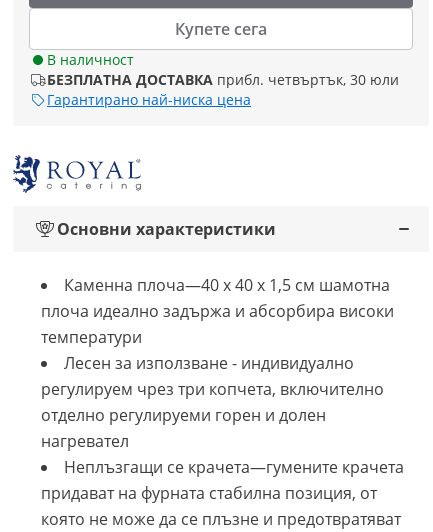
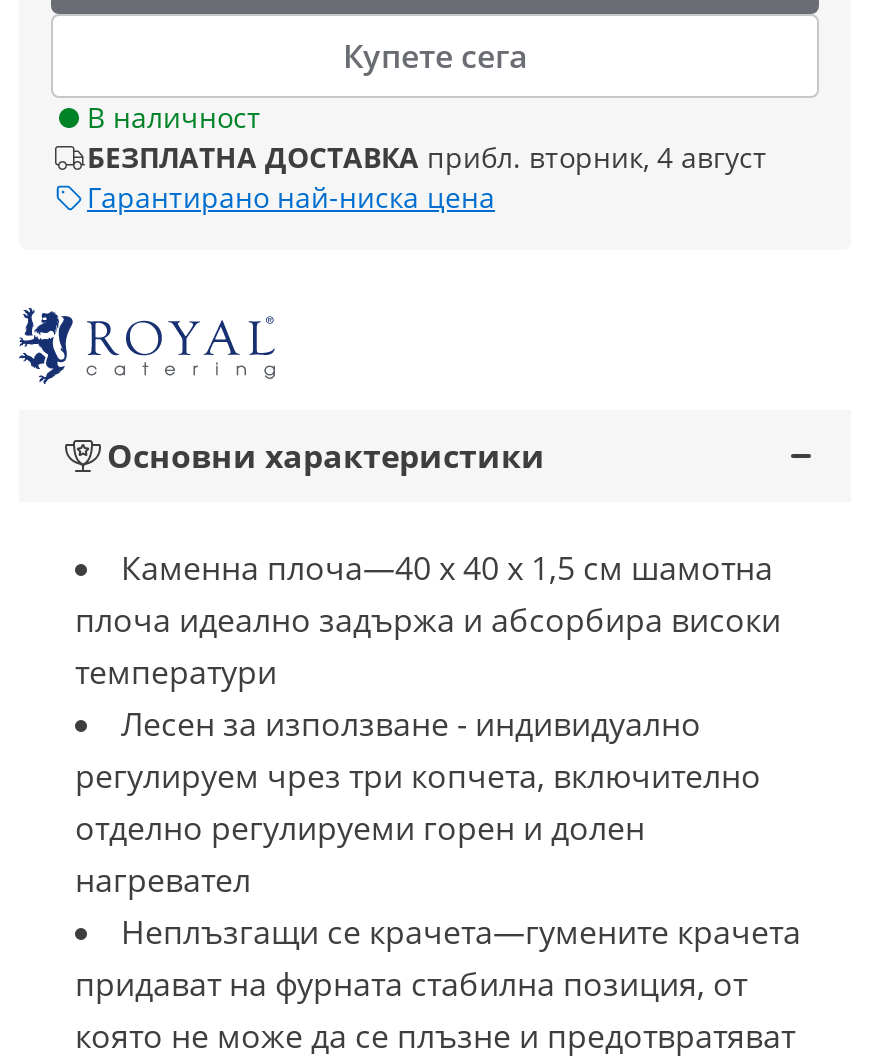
[47,70,399,89] БЕЗПЛАТНА ДОСТАВКА прибл. четвъртък, 30 юли -> [87,138,767,176] БЕЗПЛАТНА ДОСТАВКА прибл. вторник, 4 август

